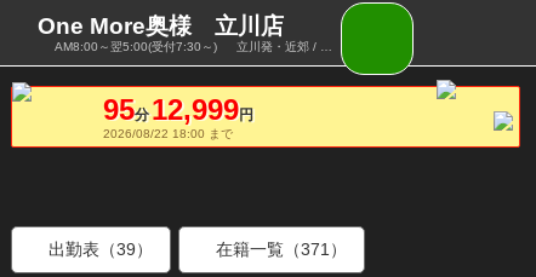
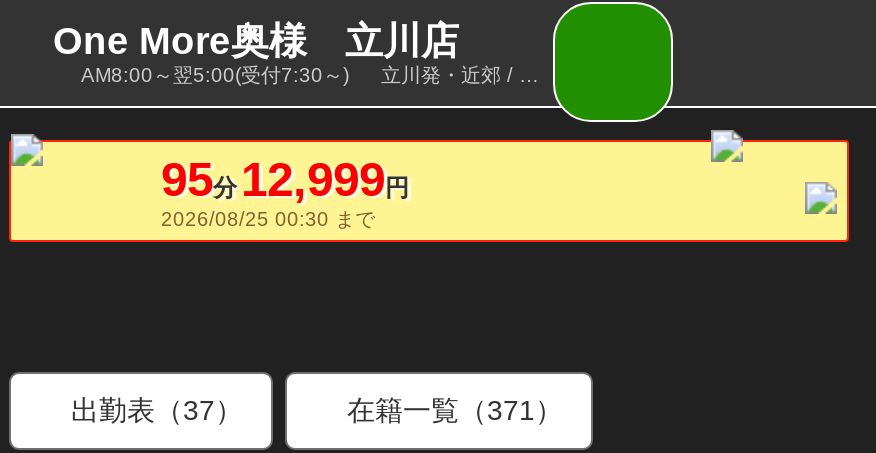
[103,127,233,140] 2026/08/22 18:00 まで -> [161,208,375,230] 2026/08/25 00:30 まで
[49,240,153,259] 出勤表（39） -> [71,394,243,426] 出勤表（37）

